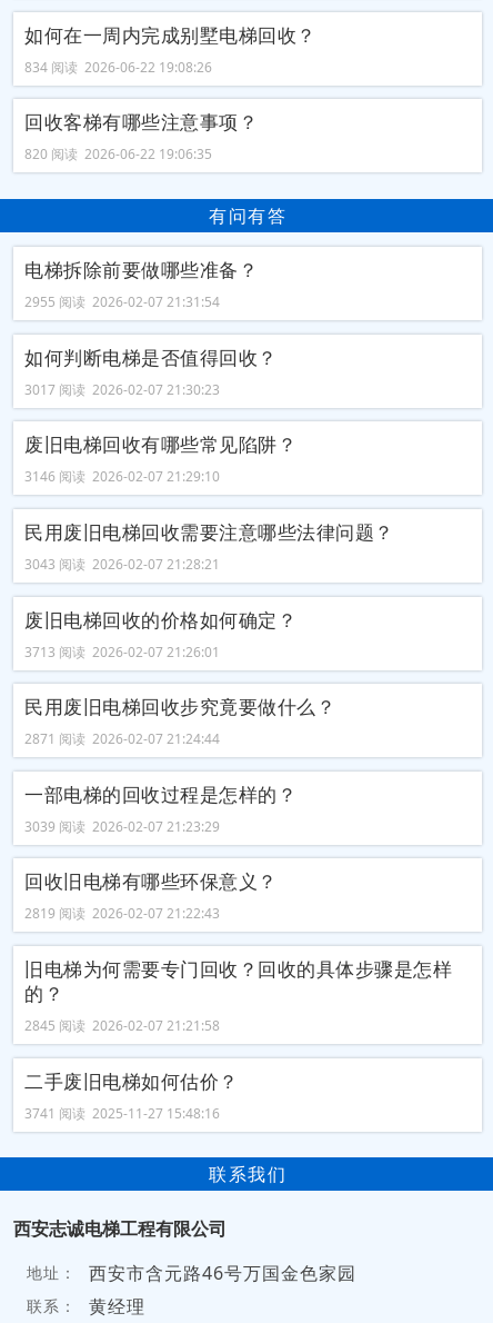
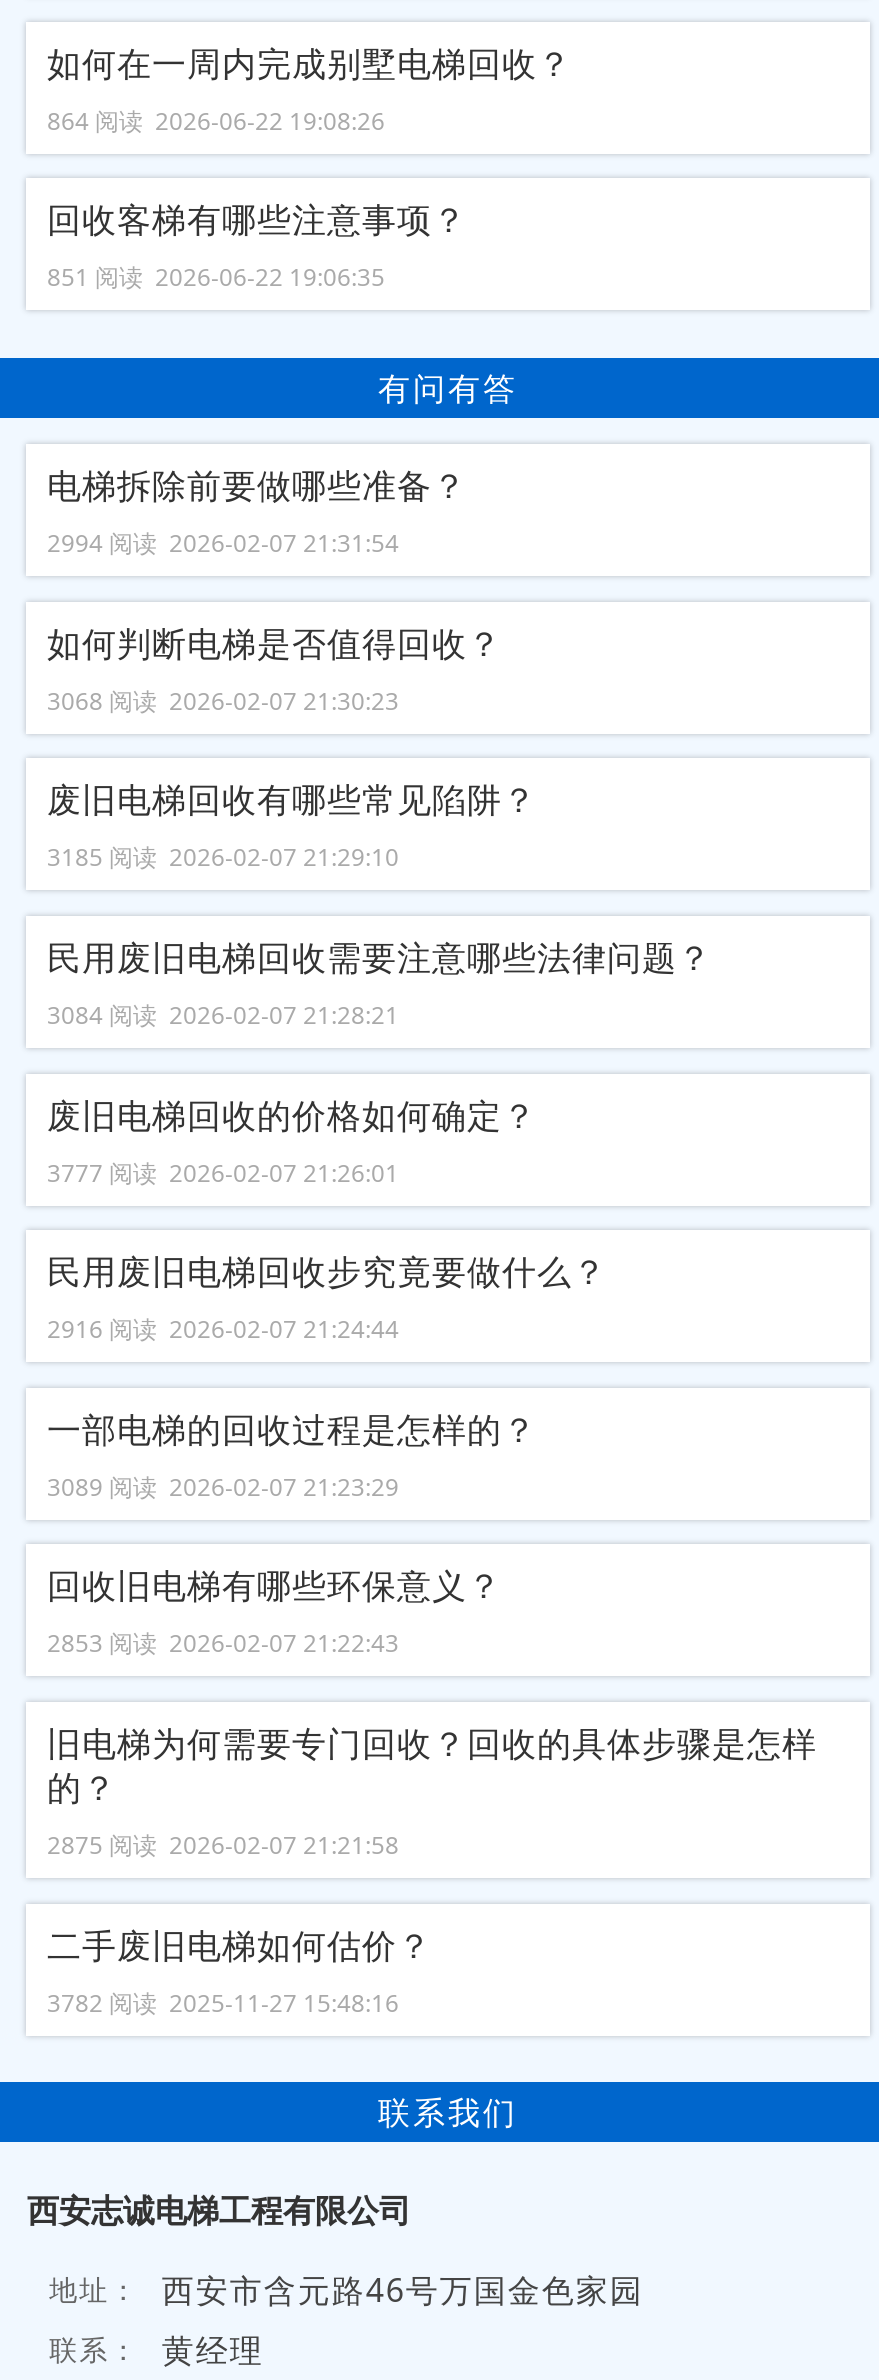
[25,57,213,76] 834 阅读 2026-06-22 19:08:26 -> [47,103,385,137] 864 阅读 2026-06-22 19:08:26
[25,145,213,164] 820 阅读 2026-06-22 19:06:35 -> [47,260,385,294] 851 阅读 2026-06-22 19:06:35
[25,292,220,311] 2955 阅读 2026-02-07 21:31:54 -> [47,526,399,560] 2994 阅读 2026-02-07 21:31:54
[25,380,220,399] 3017 阅读 2026-02-07 21:30:23 -> [47,683,399,717] 3068 阅读 2026-02-07 21:30:23
[25,467,220,486] 3146 阅读 2026-02-07 21:29:10 -> [47,841,399,875] 3185 阅读 2026-02-07 21:29:10
[25,555,220,574] 3043 阅读 2026-02-07 21:28:21 -> [47,998,399,1032] 3084 阅读 2026-02-07 21:28:21
[25,642,220,661] 3713 阅读 2026-02-07 21:26:01 -> [47,1155,399,1189] 3777 阅读 2026-02-07 21:26:01
[25,730,220,748] 2871 阅读 2026-02-07 21:24:44 -> [47,1312,399,1346] 2916 阅读 2026-02-07 21:24:44
[25,817,220,836] 3039 阅读 2026-02-07 21:23:29 -> [47,1470,399,1504] 3089 阅读 2026-02-07 21:23:29
[25,904,220,923] 2819 阅读 2026-02-07 21:22:43 -> [47,1627,399,1661] 2853 阅读 2026-02-07 21:22:43
[25,1016,220,1035] 2845 阅读 2026-02-07 21:21:58 -> [47,1828,399,1862] 2875 阅读 2026-02-07 21:21:58
[25,1104,220,1123] 3741 阅读 2025-11-27 15:48:16 -> [47,1985,399,2019] 3782 阅读 2025-11-27 15:48:16

